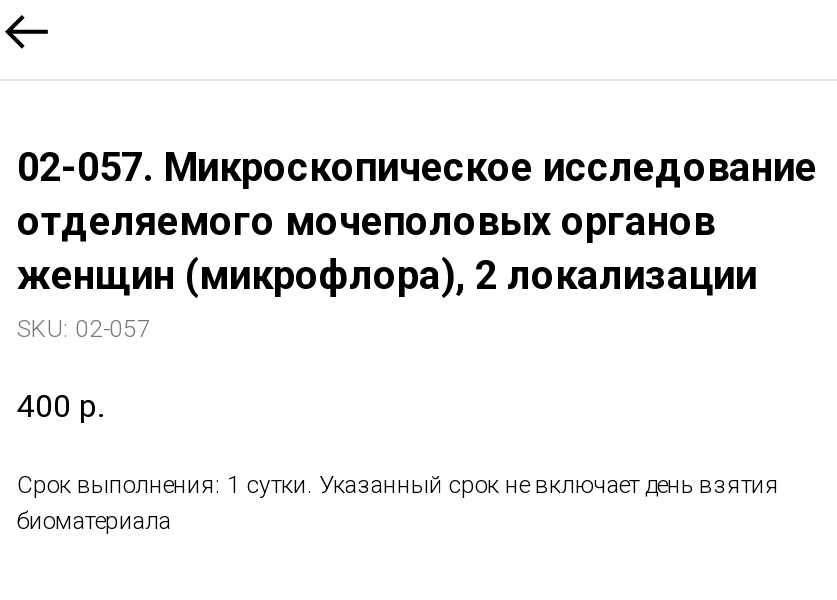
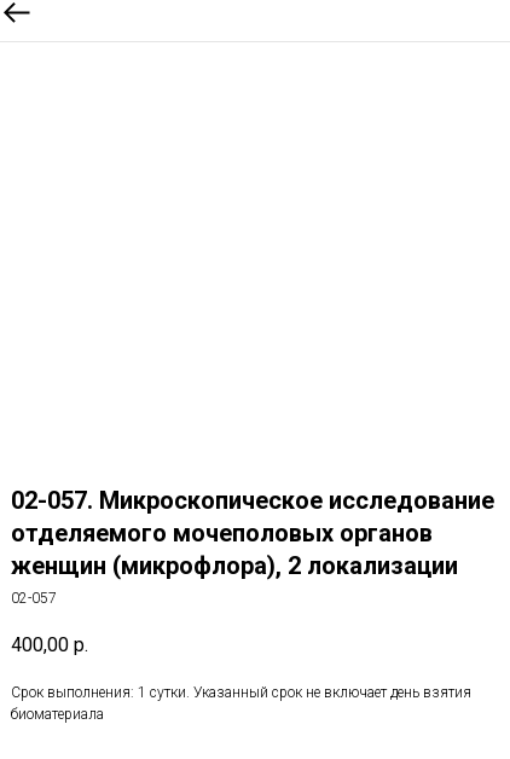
[17,315,151,343] SKU: 02-057 -> [11,590,57,607] 02-057
[17,388,103,426] 400 р. -> [11,634,88,657] 400,00 р.

